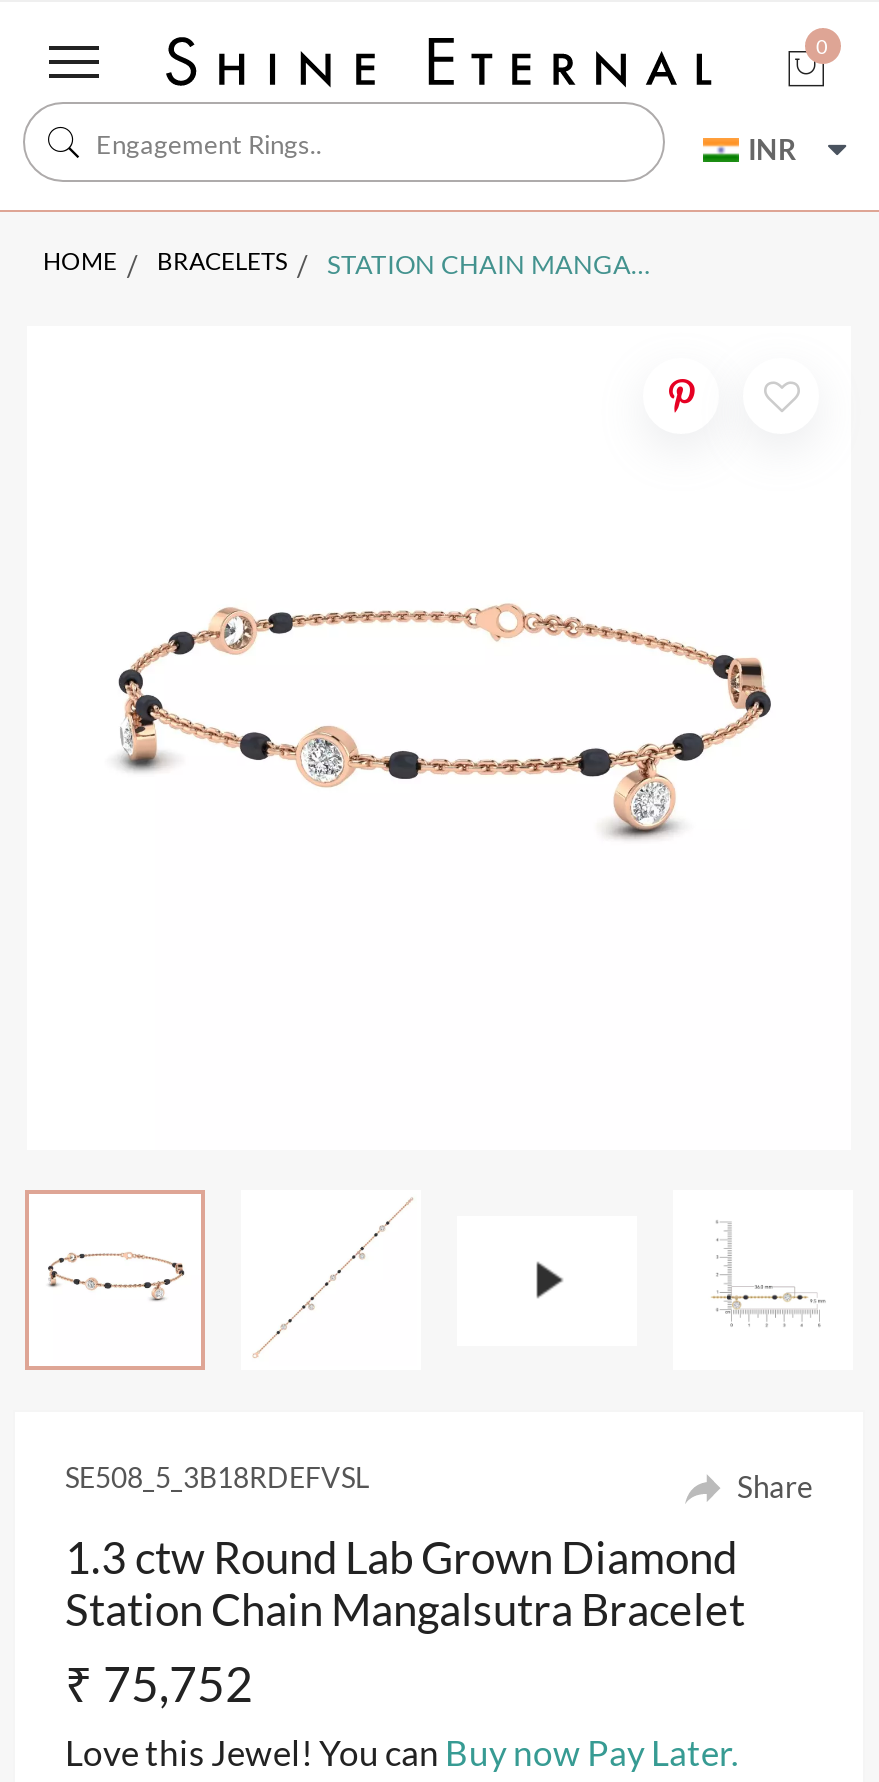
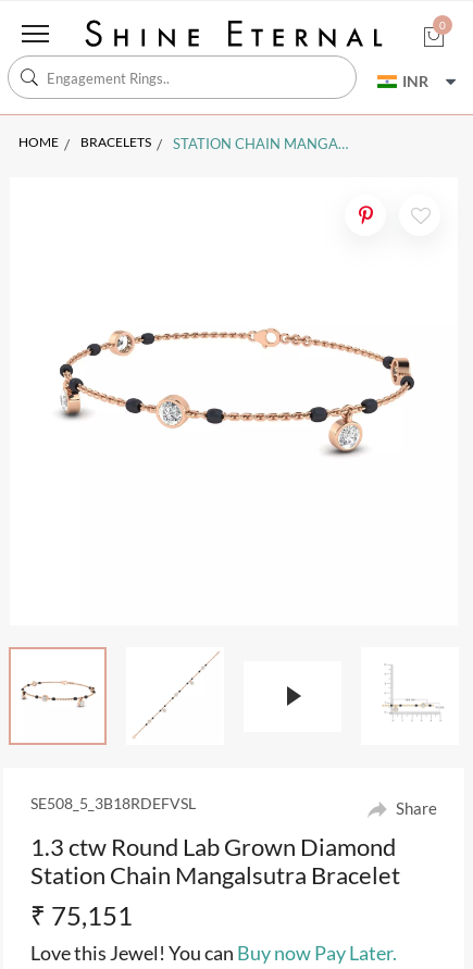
[65,1655,253,1713] ₹ 75,752 -> [30,900,133,931] ₹ 75,151

